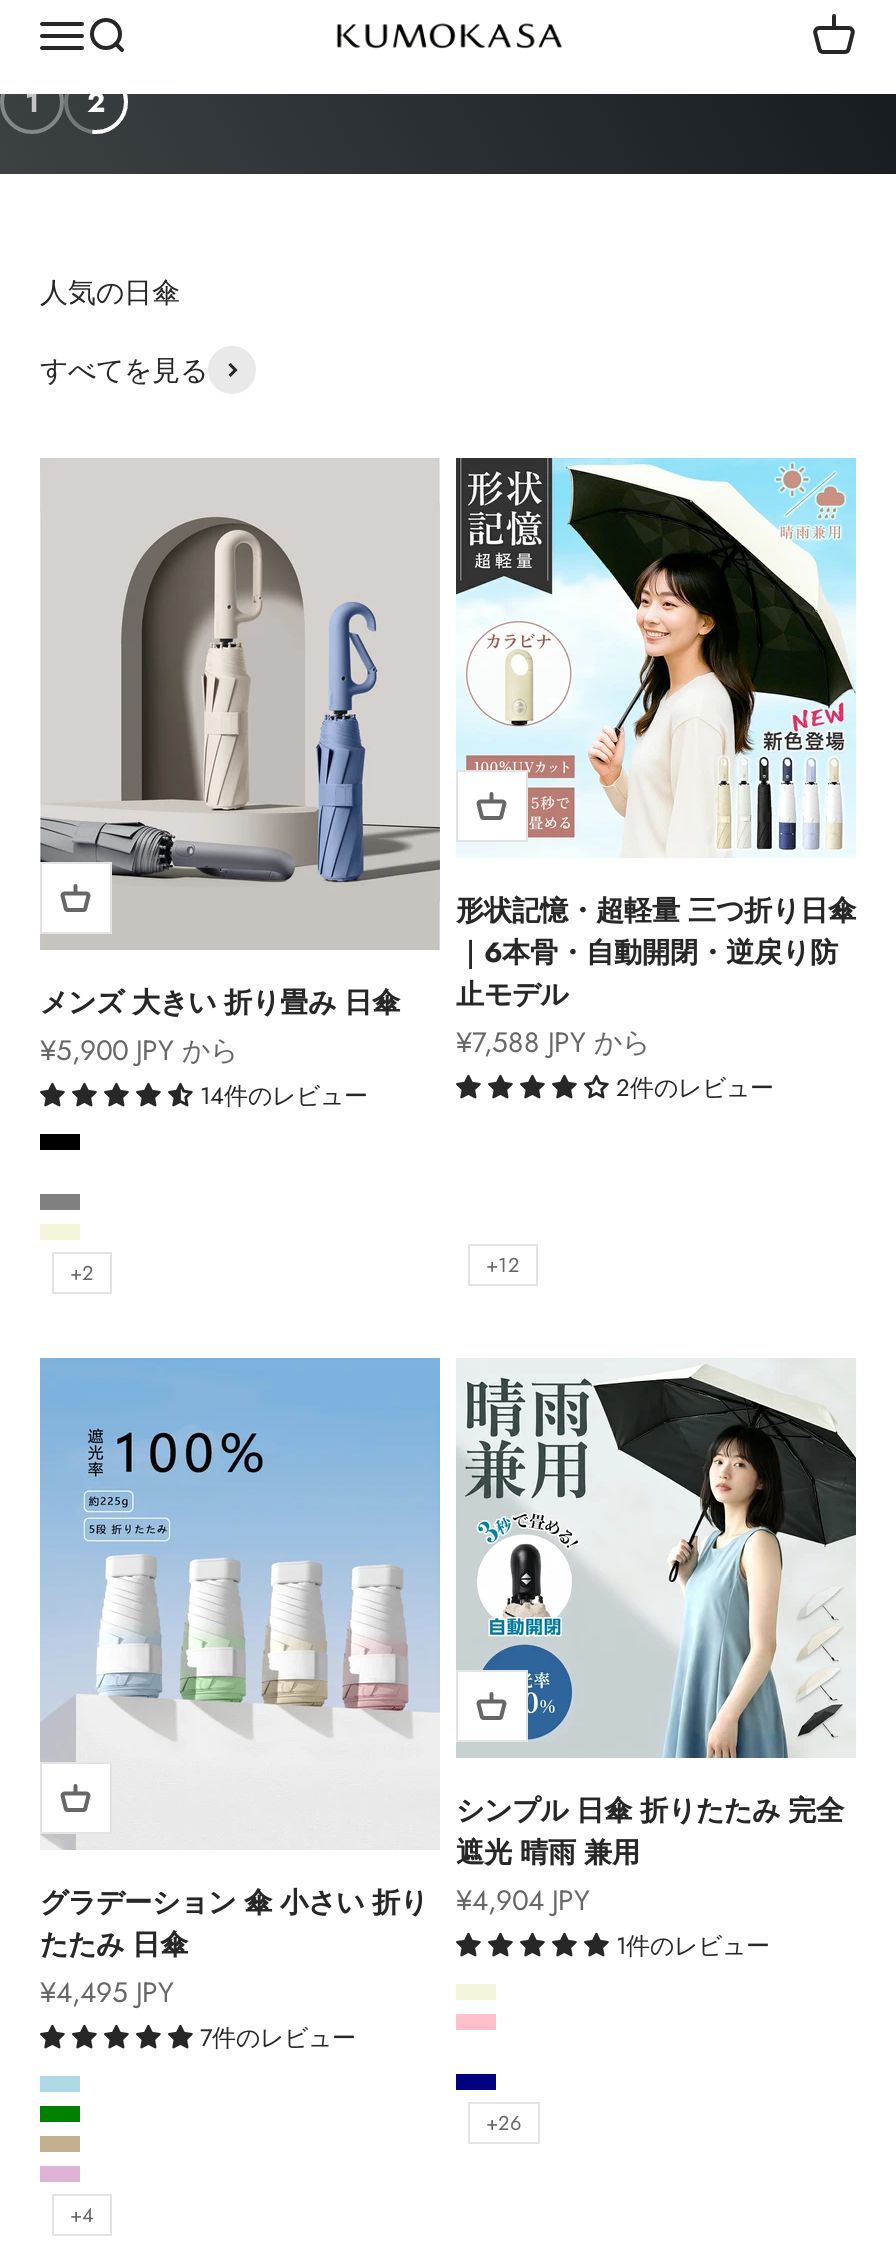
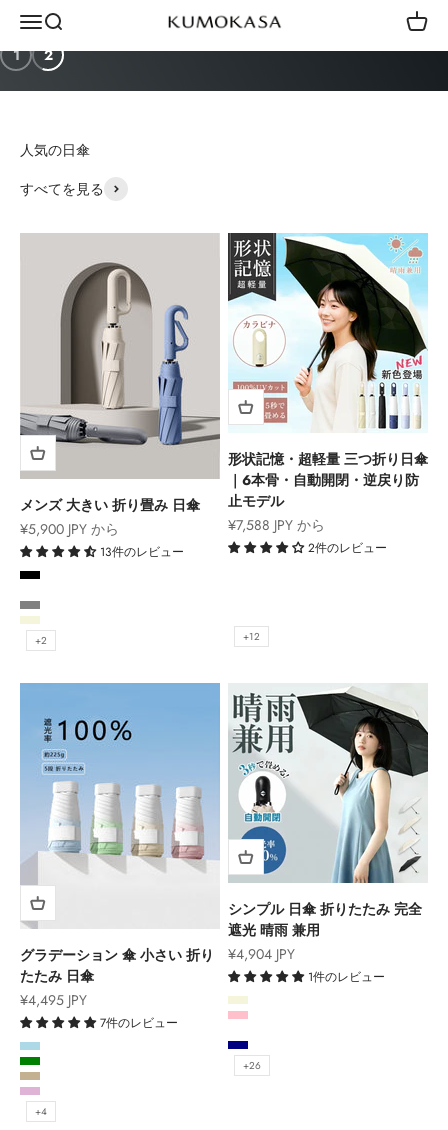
[200,1078,368,1112] 14件のレビュー -> [100,543,184,560] 13件のレビュー

